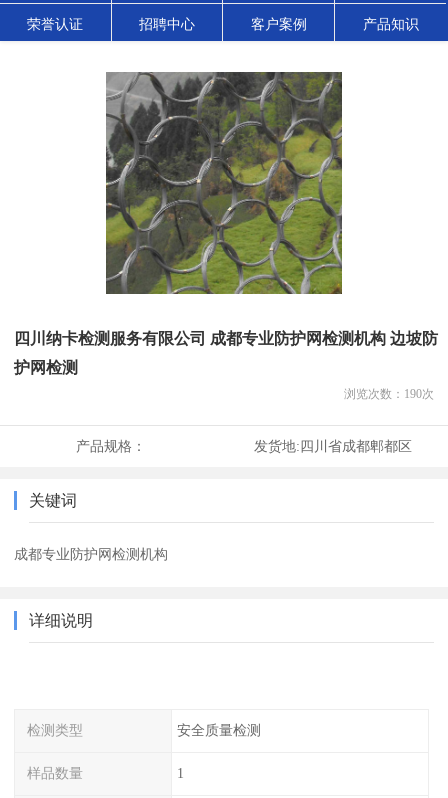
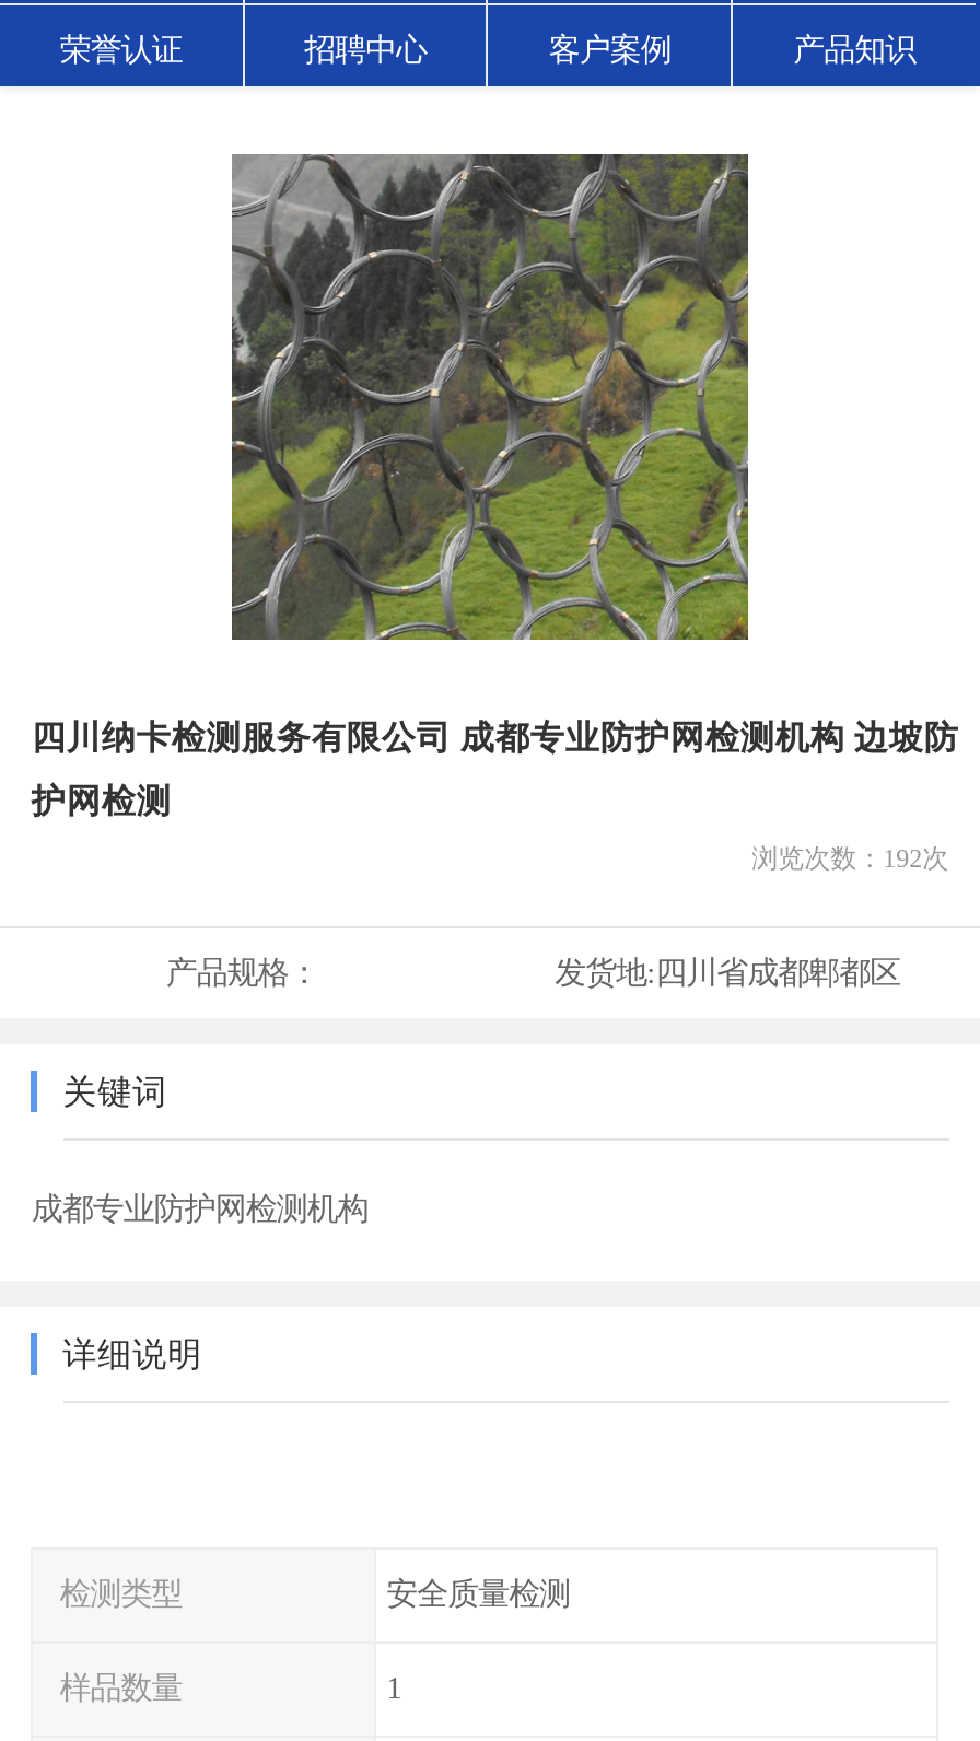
[344,387,434,401] 浏览次数：190次 -> [752,843,949,874] 浏览次数：192次

